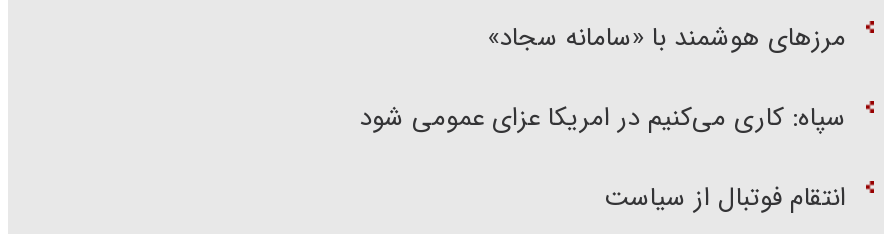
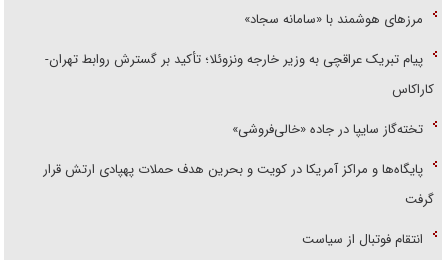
[360,97,846,139] سپاه: کاری می‌کنیم در امریکا عزای عمومی شود -> [43,49,434,210] پیام تبریک عراقچی به وزیر خارجه ونزوئلا؛ تأکید بر گسترش روابط تهران- | کاراکاس | تخته‌گاز سایپا در جاده «خالی‌فروشی» | پایگاه‌ها و مراکز آمریکا در کویت و بحرین هدف حملات پهپادی ارتش قرار | گرفت

